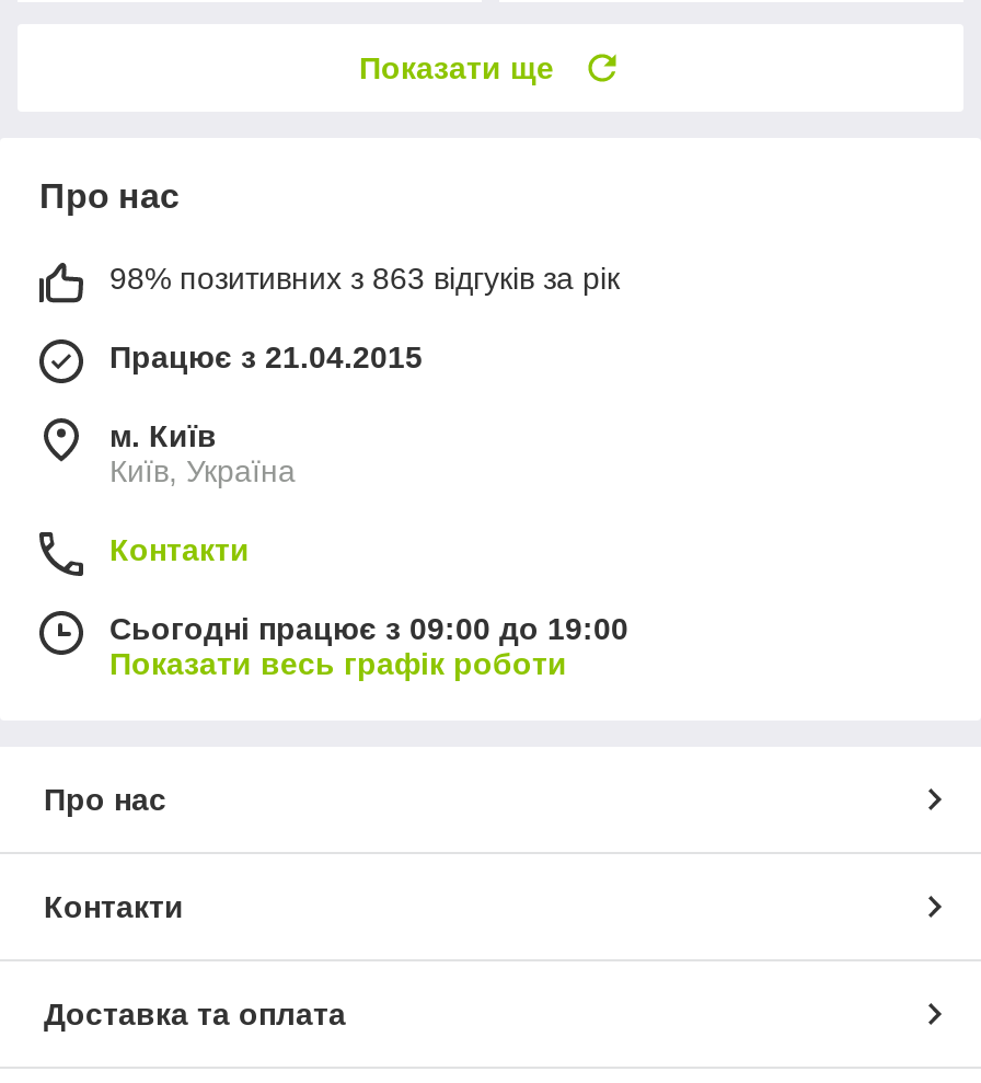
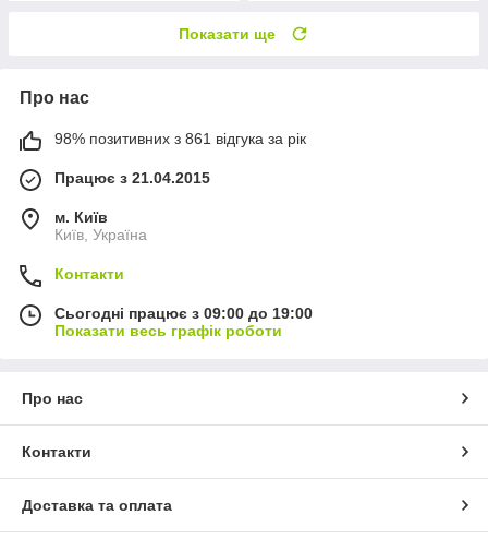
[109,261,620,297] 98% позитивних з 863 відгуків за рік -> [54,130,306,148] 98% позитивних з 861 відгука за рік

